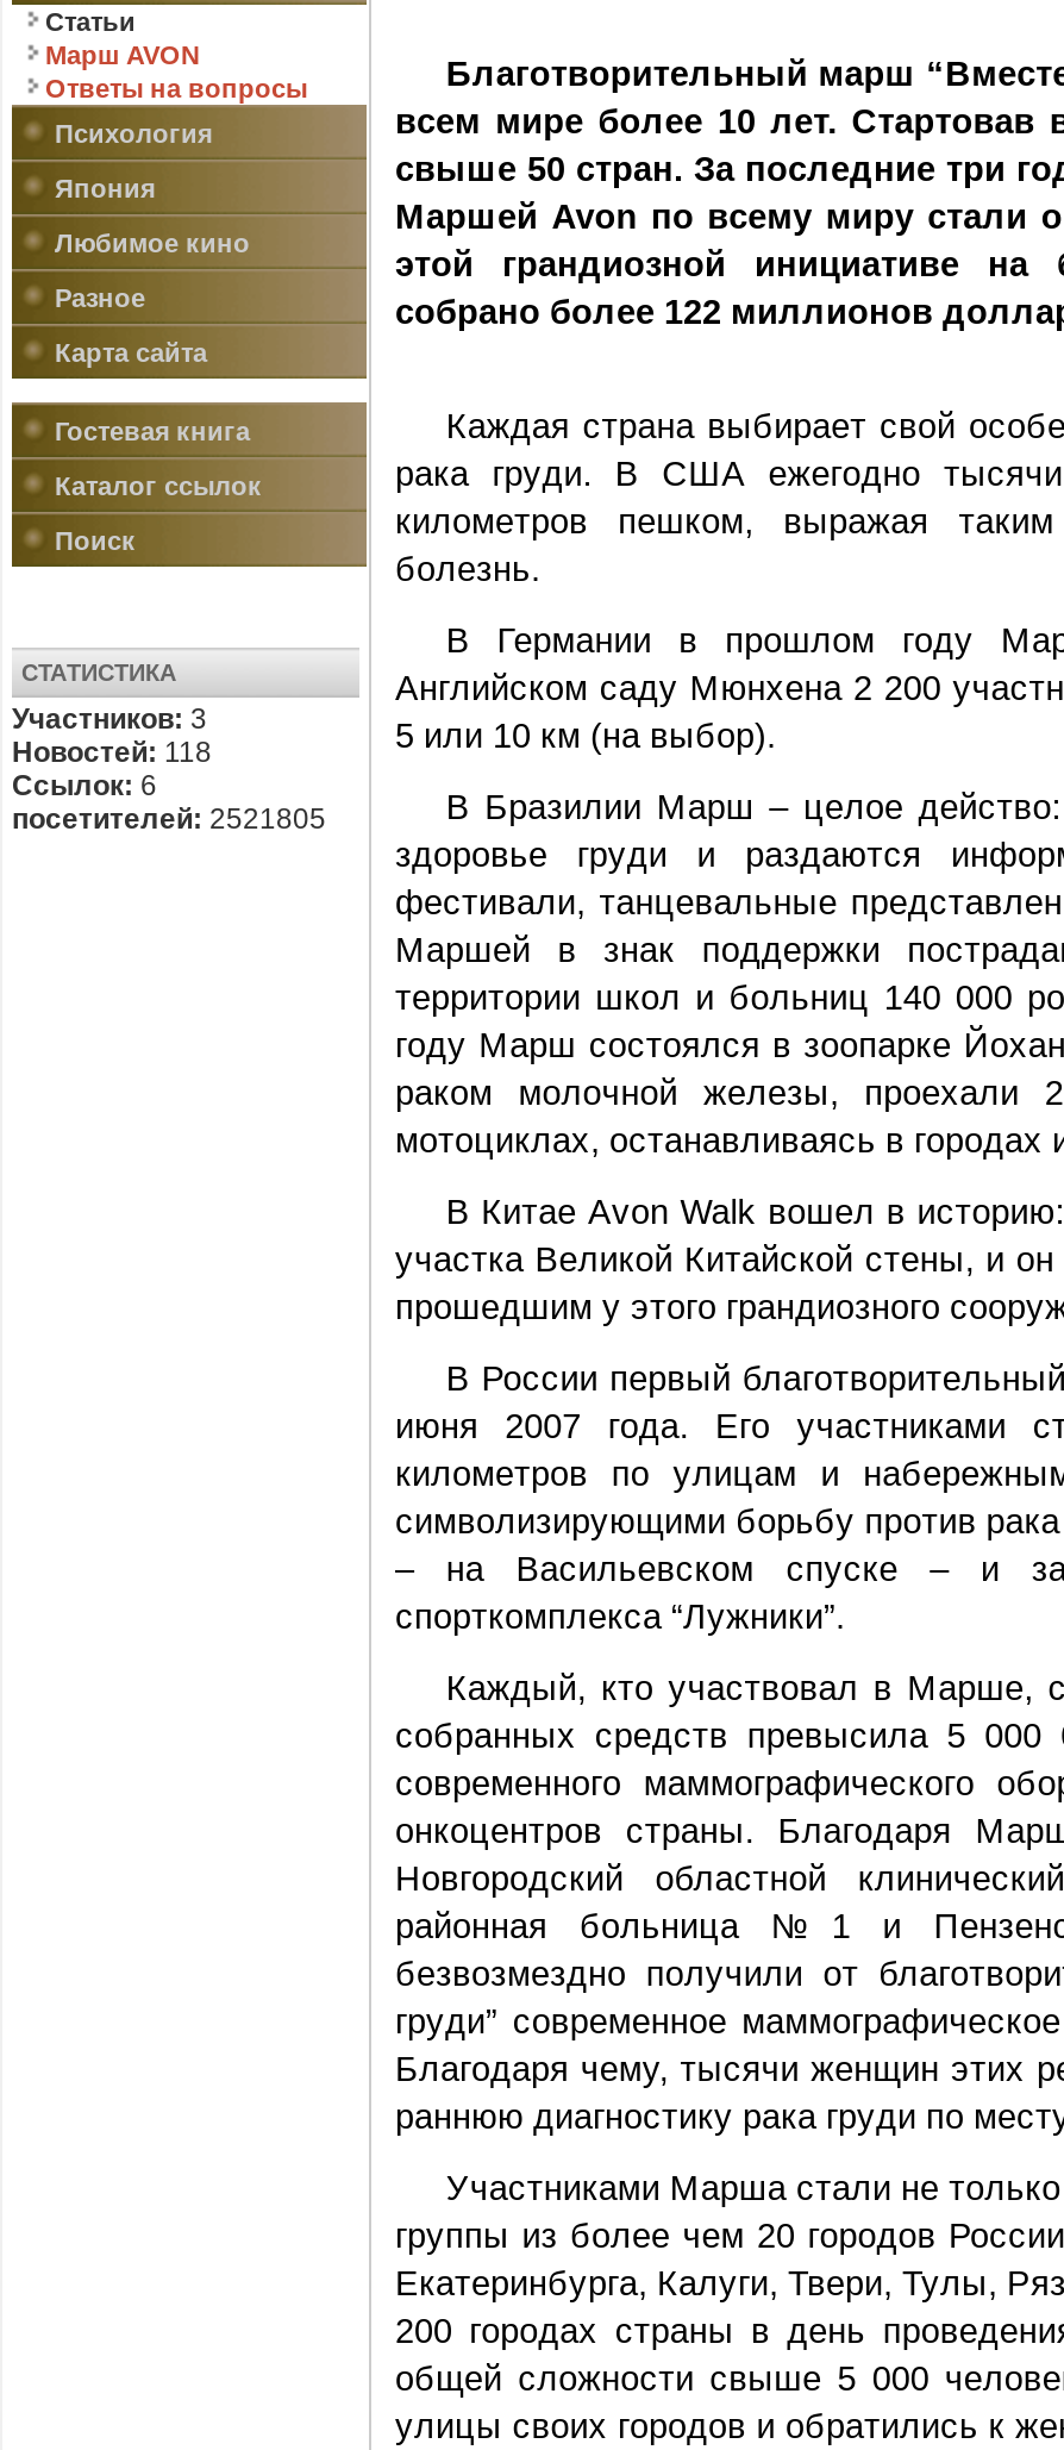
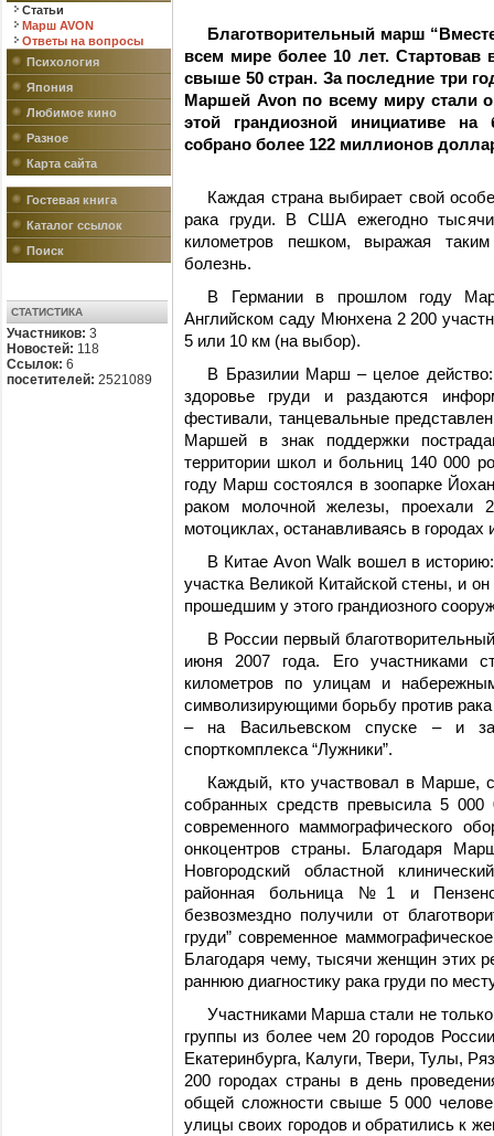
[12,802,326,836] посетителей: 2521805 -> [7,372,152,387] посетителей: 2521089

